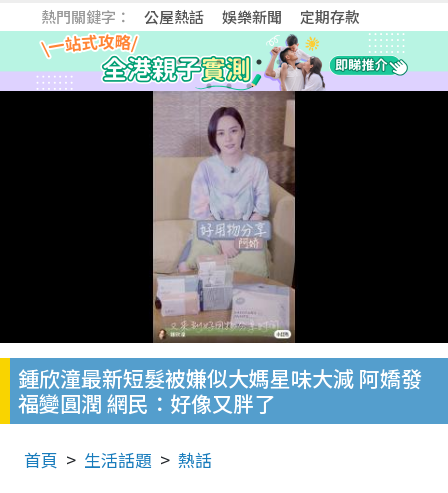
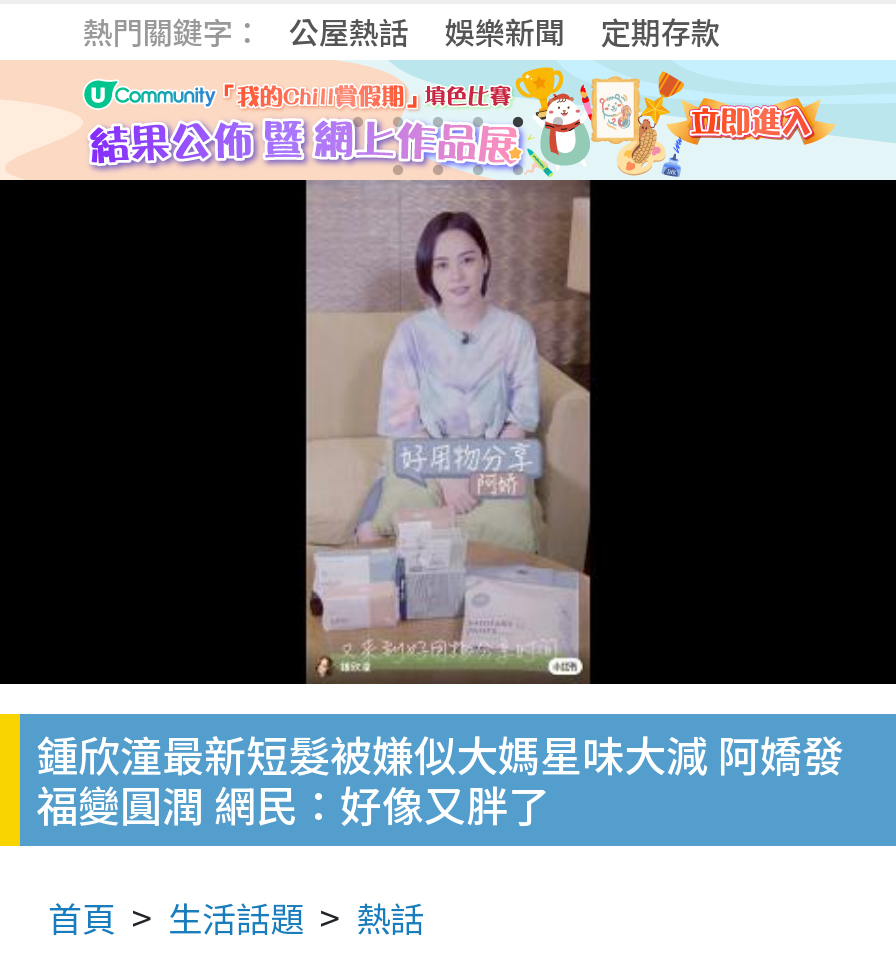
[3,31,445,91] [image] -> [6,60,890,180] [image]

